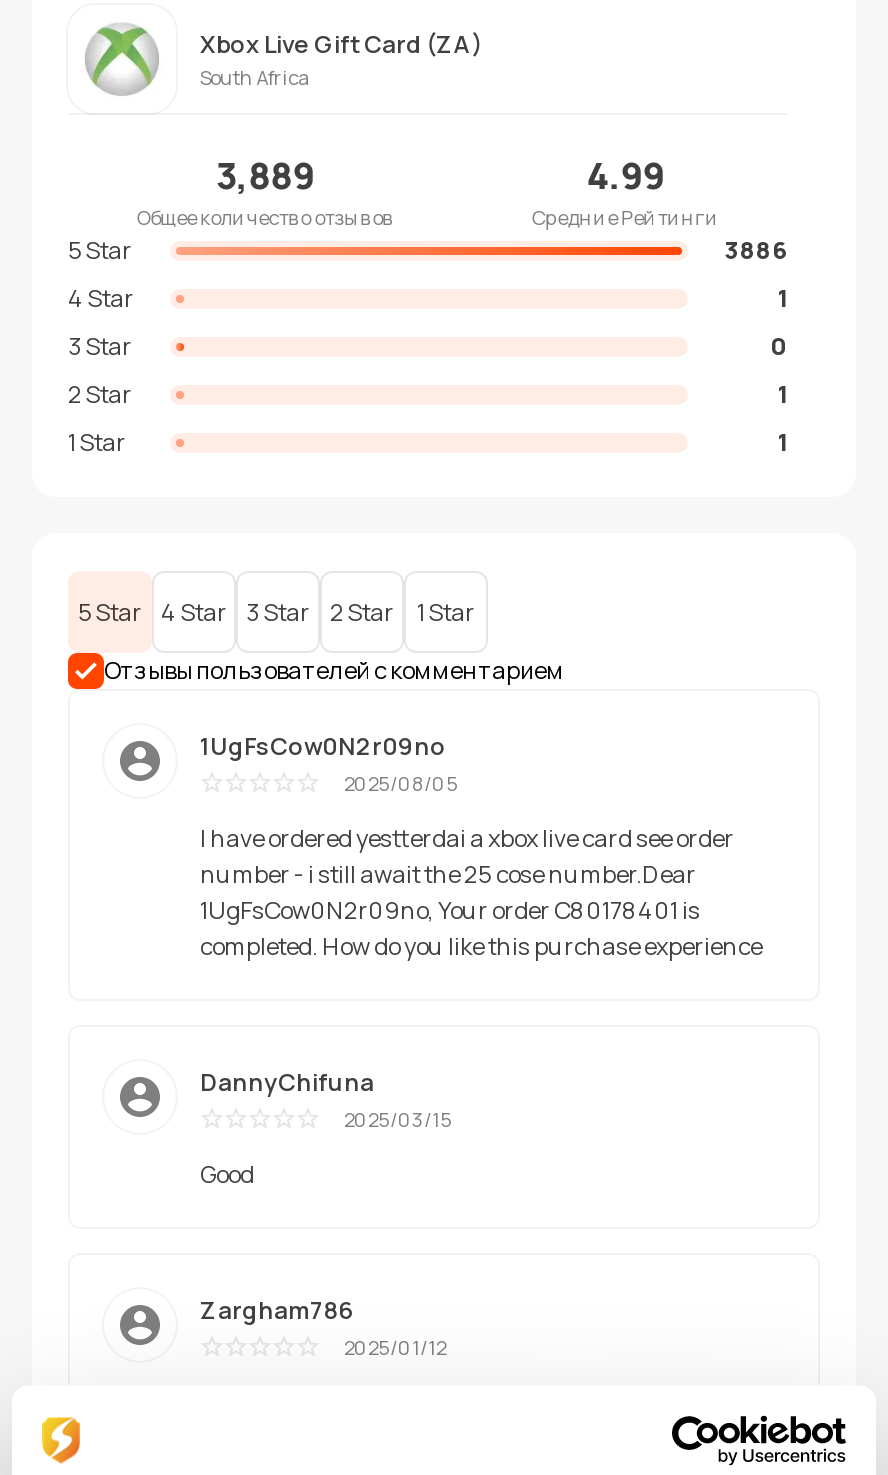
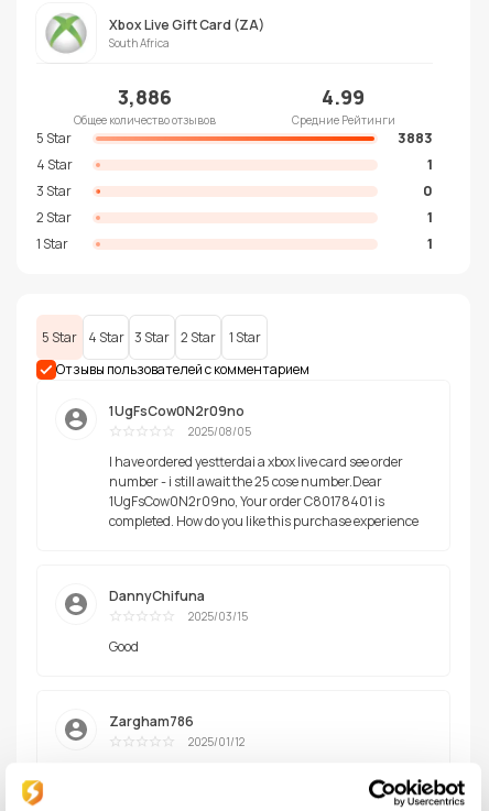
[216,151,314,199] 3,889 -> [118,84,172,110] 3,886
[724,233,788,267] 3886 -> [398,129,433,147] 3883

